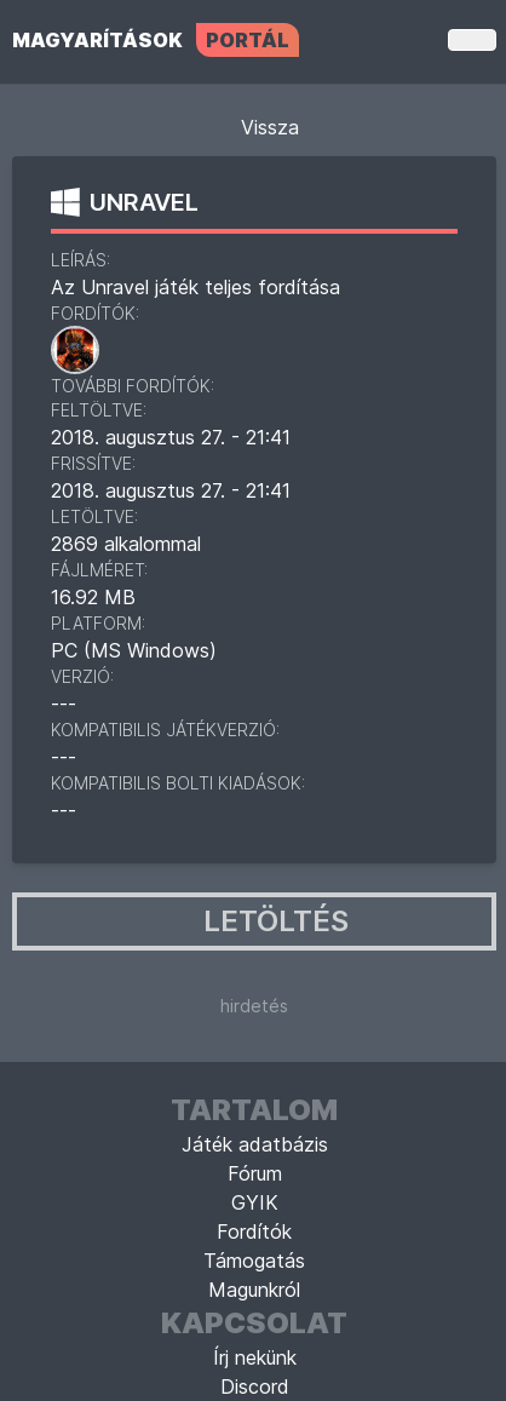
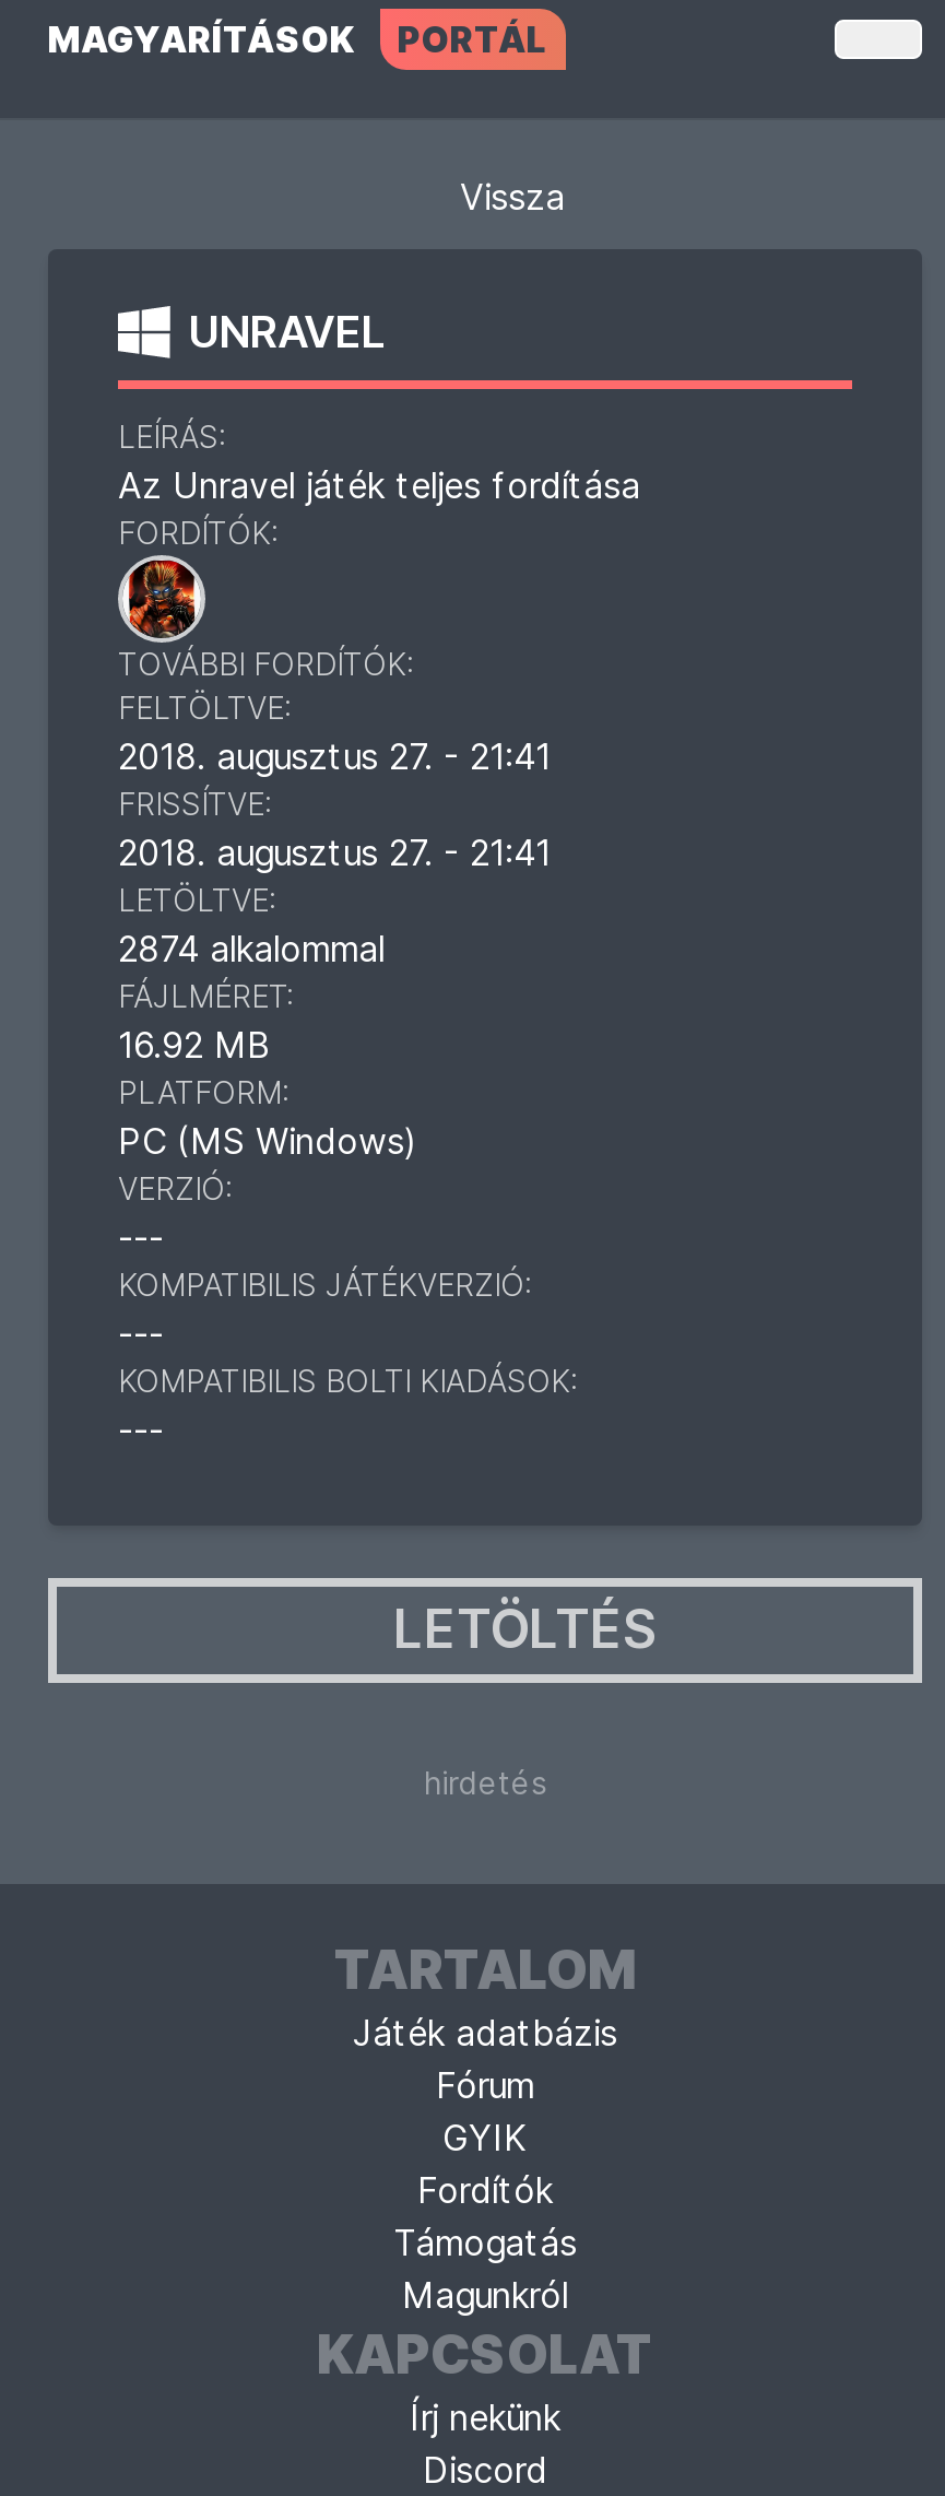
[51,531,201,556] 2869 alkalommal -> [118,926,385,970] 2874 alkalommal

